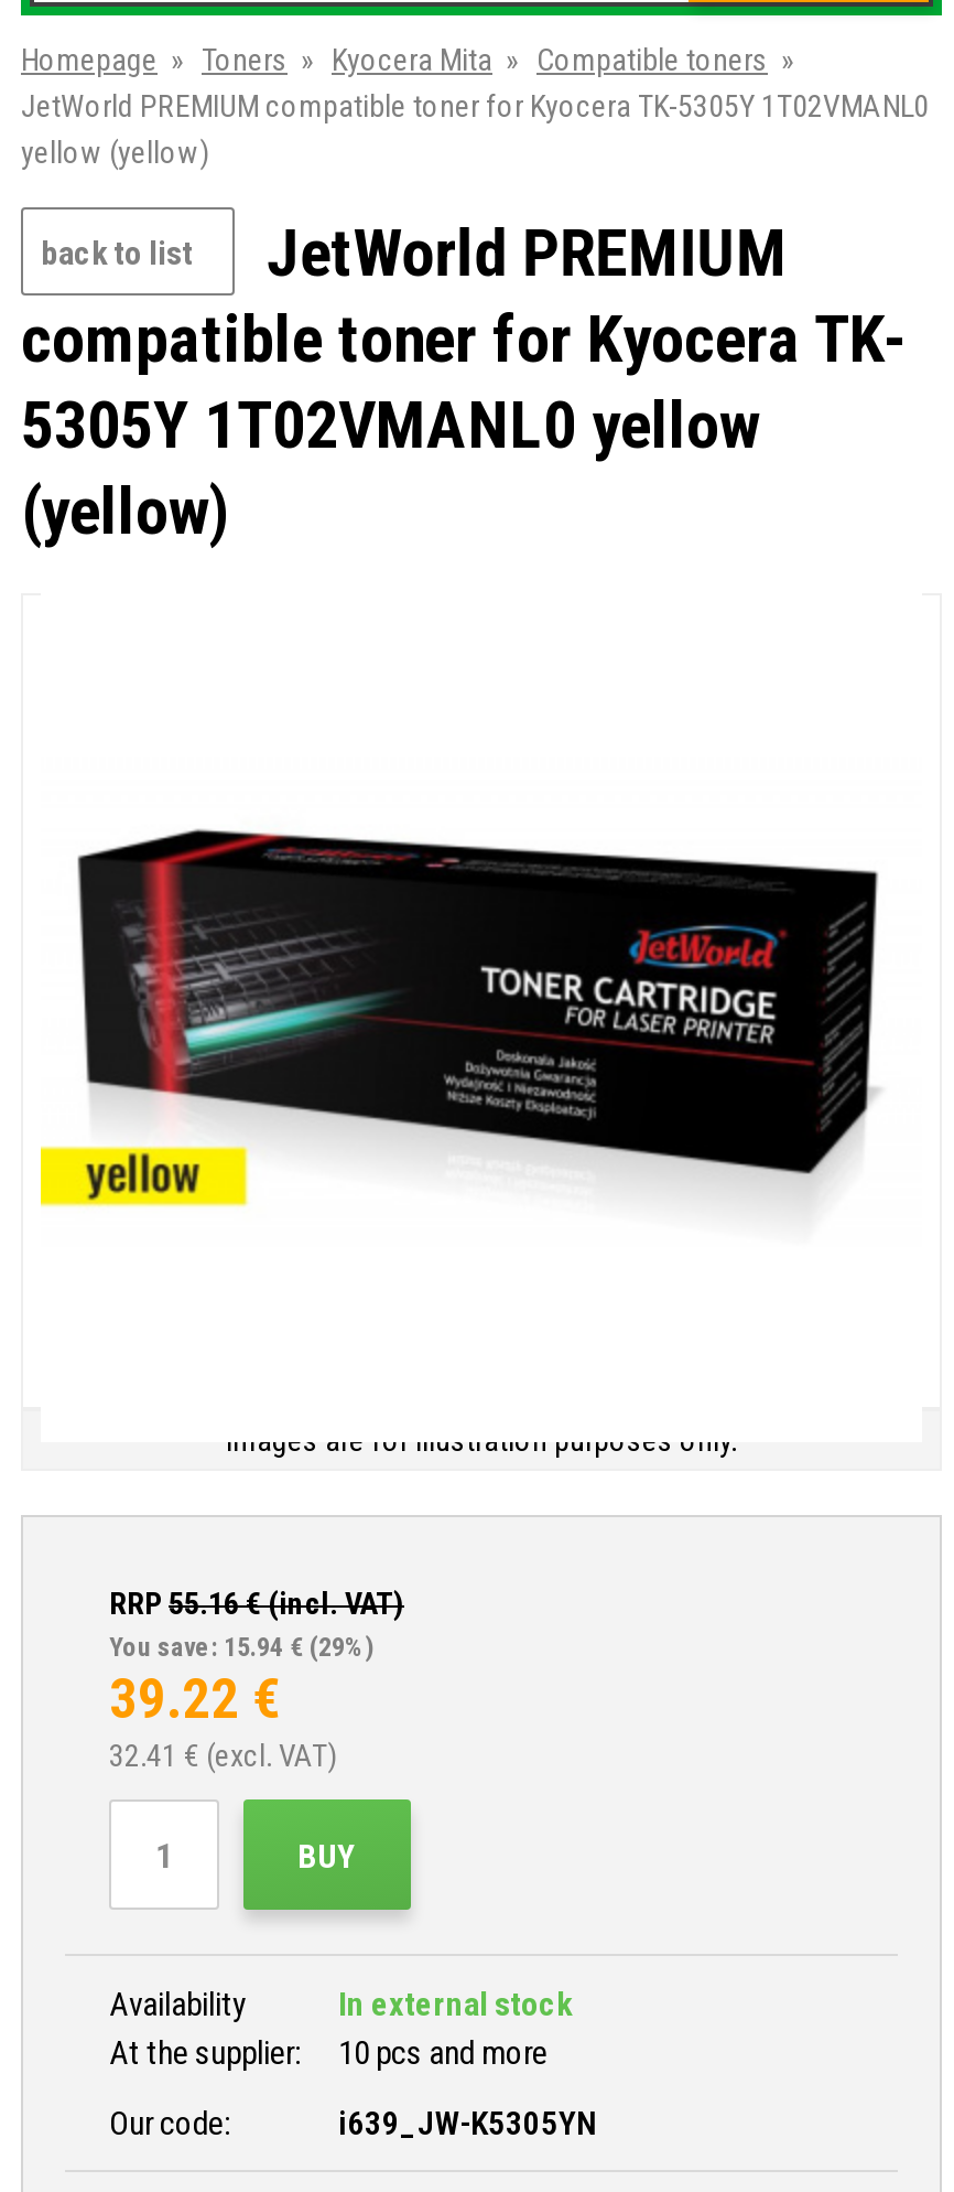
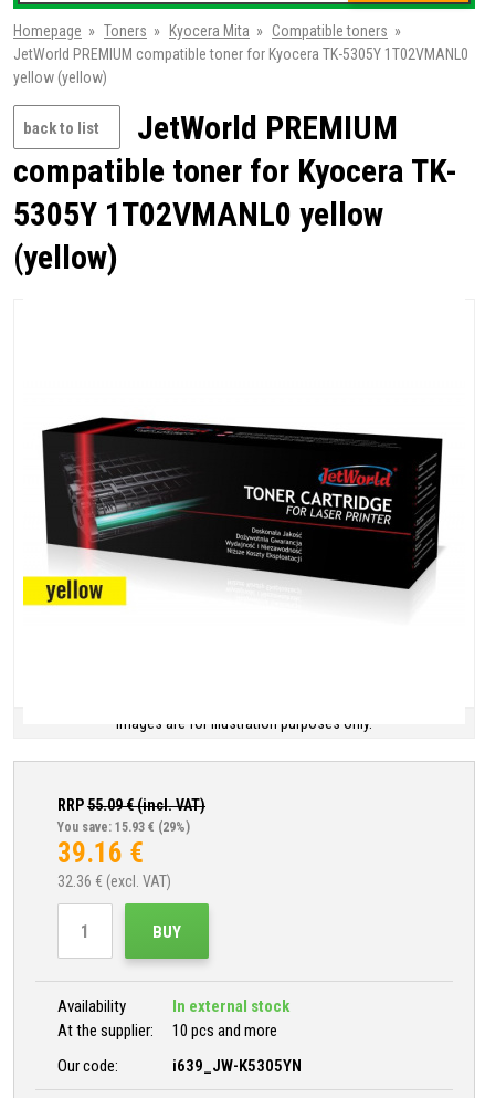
[109,1586,404,1621] RRP 55.16€ (incl. VAT) -> [57,796,205,814] RRP 55.09€ (incl. VAT)
[109,1632,373,1663] You save: 15.94 €(29%) -> [57,819,190,835] You save: 15.93 €(29%)
[109,1667,281,1731] 39.22 € -> [57,837,144,869] 39.16 €
[109,1738,336,1773] 32.41 € (excl. VAT) -> [57,872,171,890] 32.36 € (excl. VAT)

